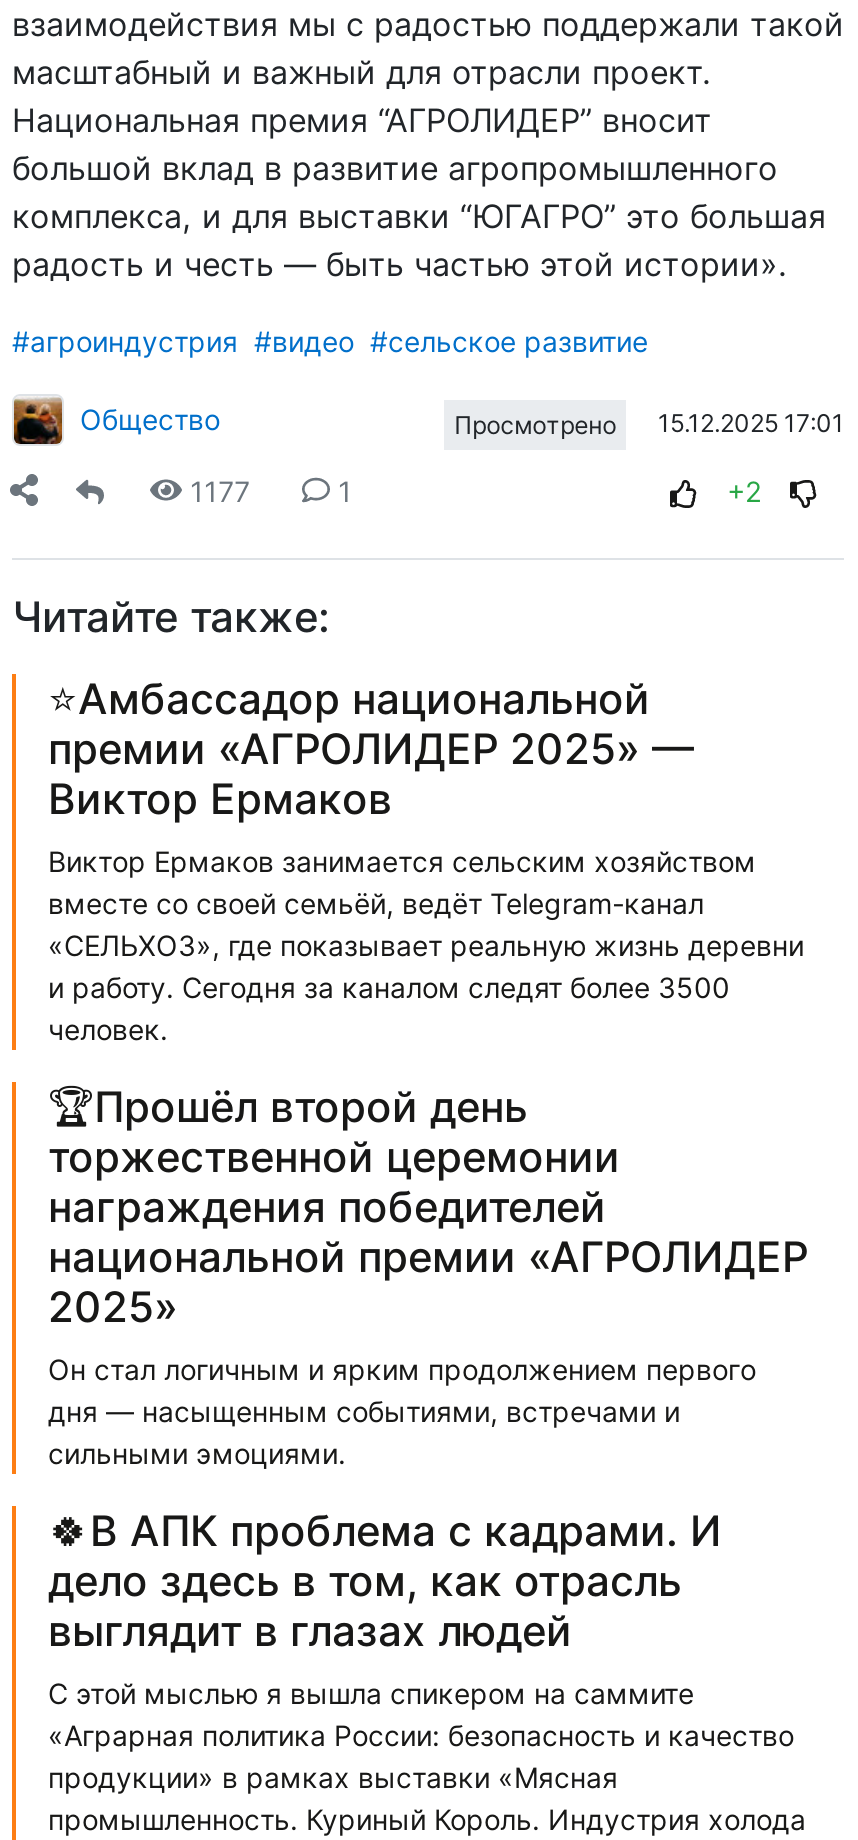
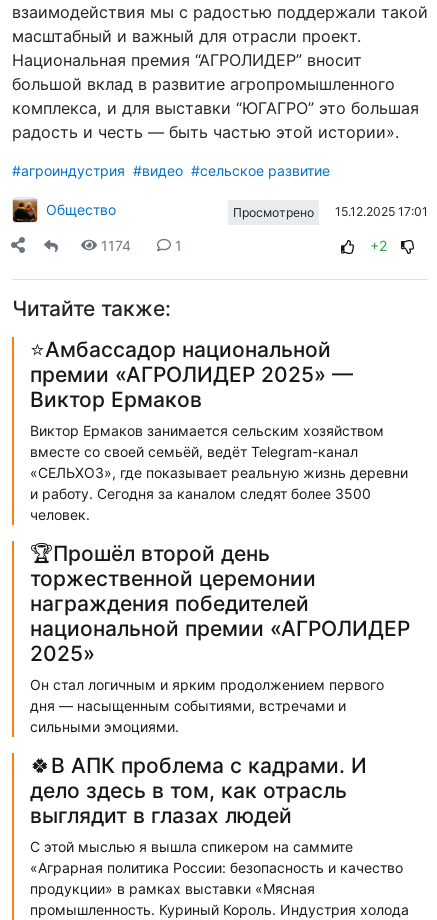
[190,474,250,508] 1177 -> [101,237,131,254] 1174

